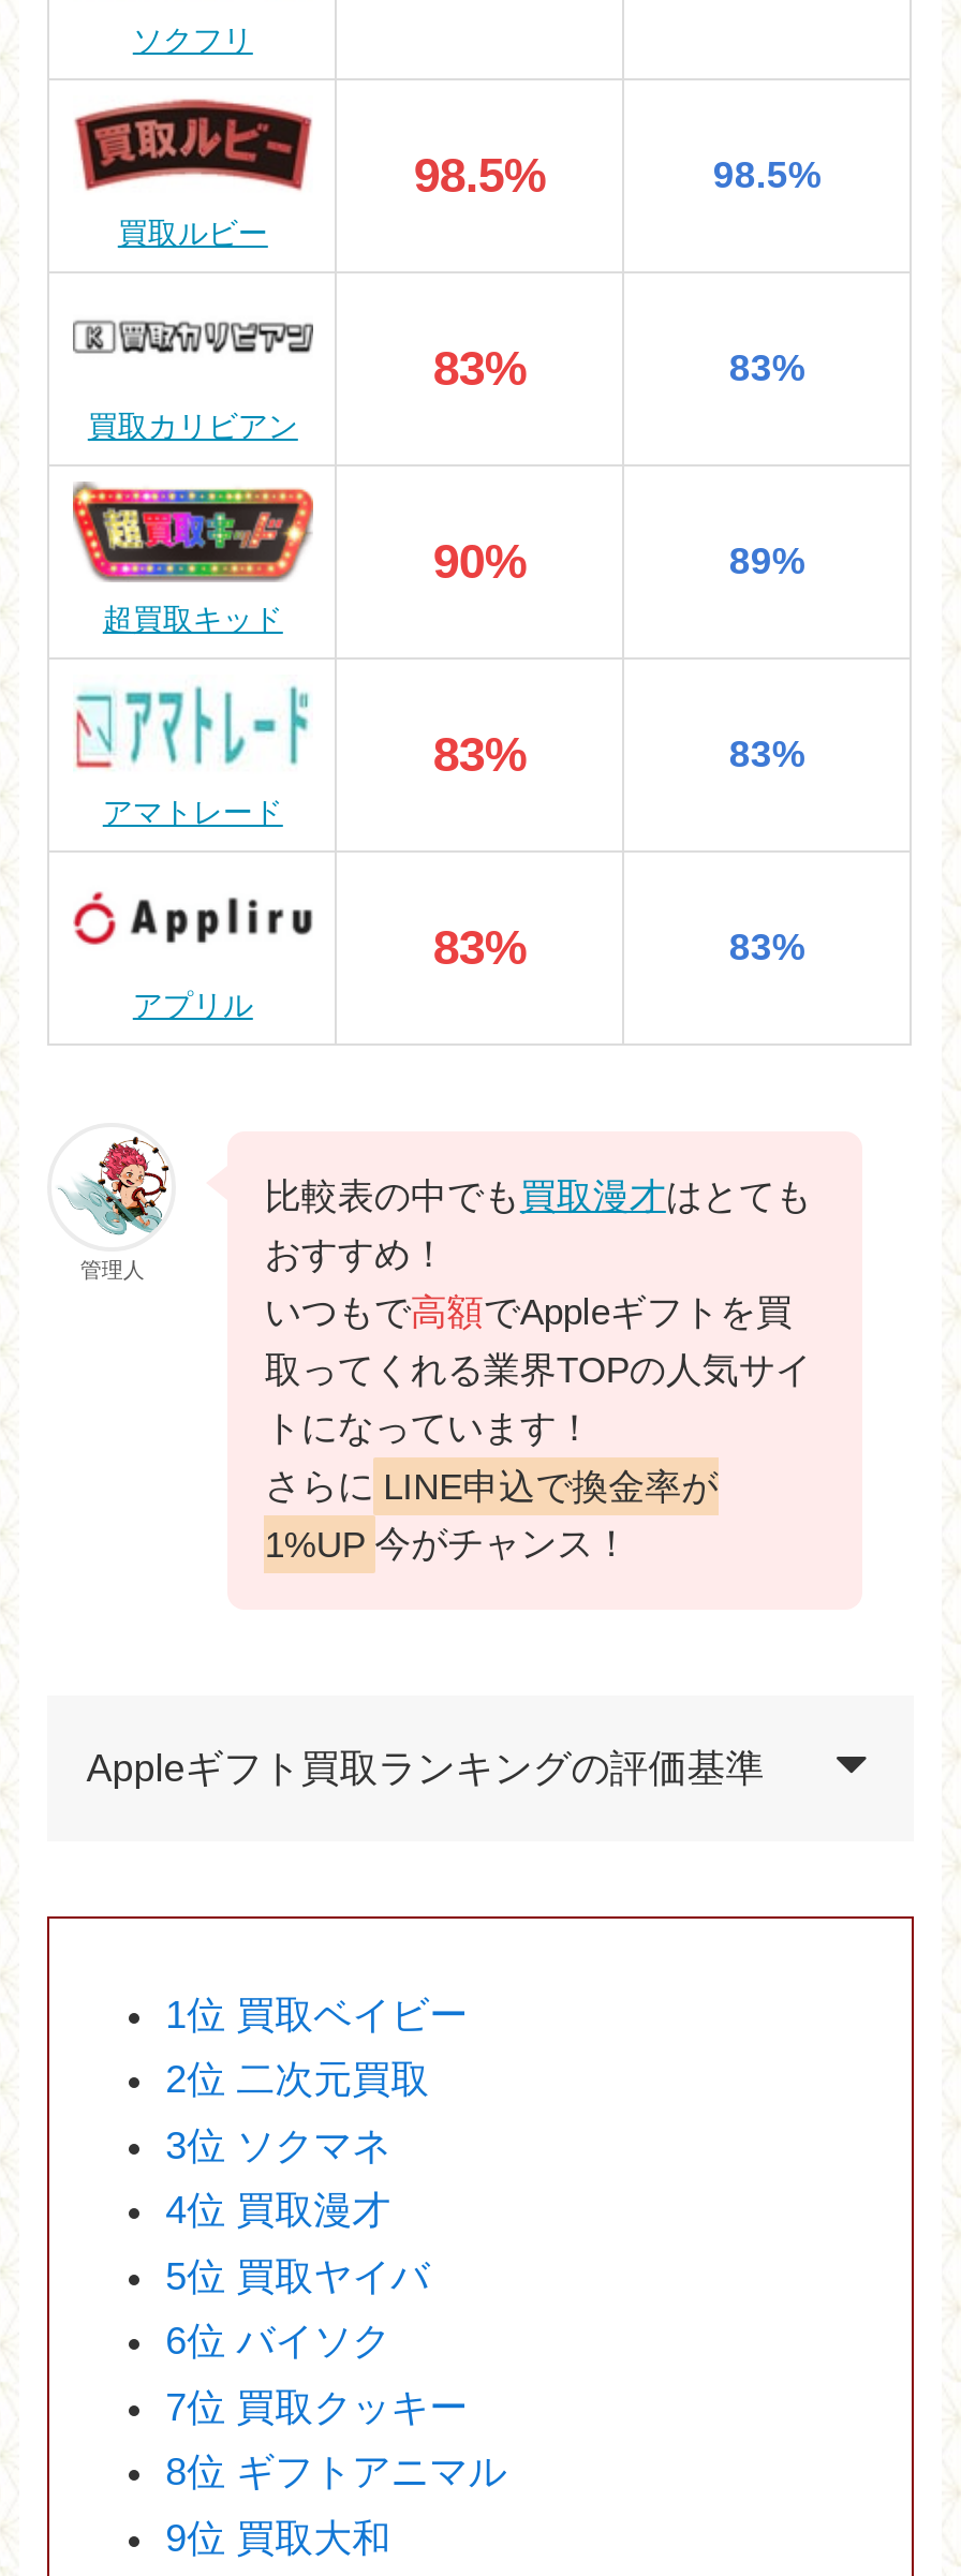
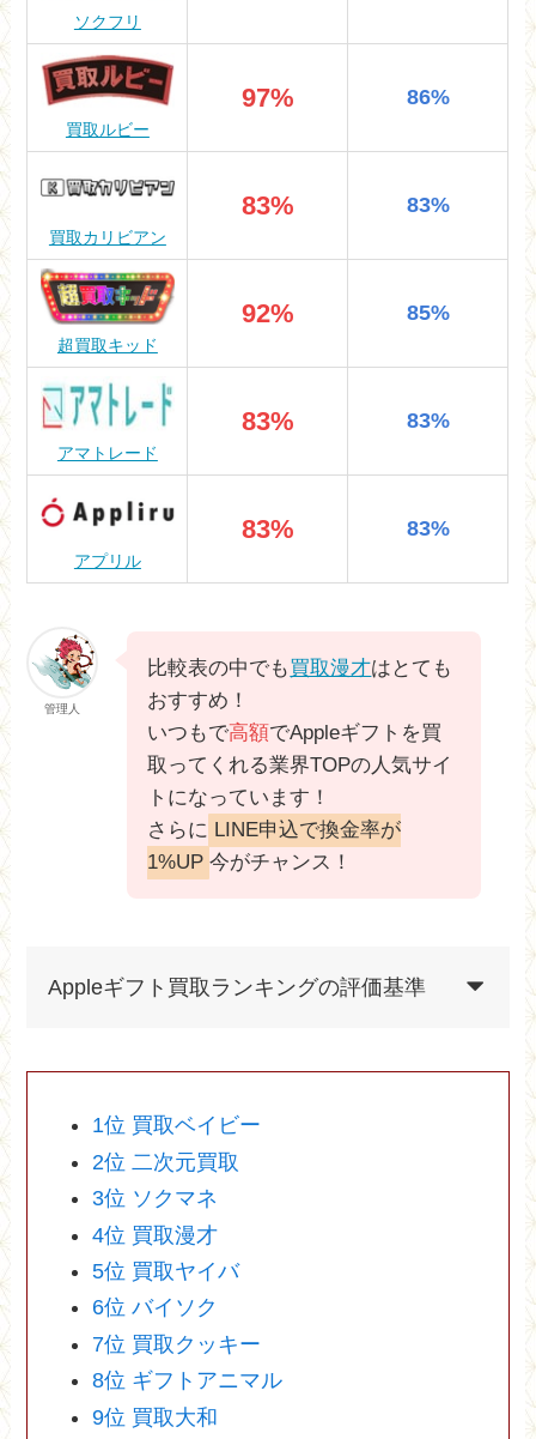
[414,149,547,203] 98.5% -> [242,83,294,113] 97%
[713,153,822,196] 98.5% -> [407,86,450,110] 86%
[433,535,527,589] 90% -> [242,299,294,329] 92%
[729,539,806,582] 89% -> [407,301,450,325] 85%

